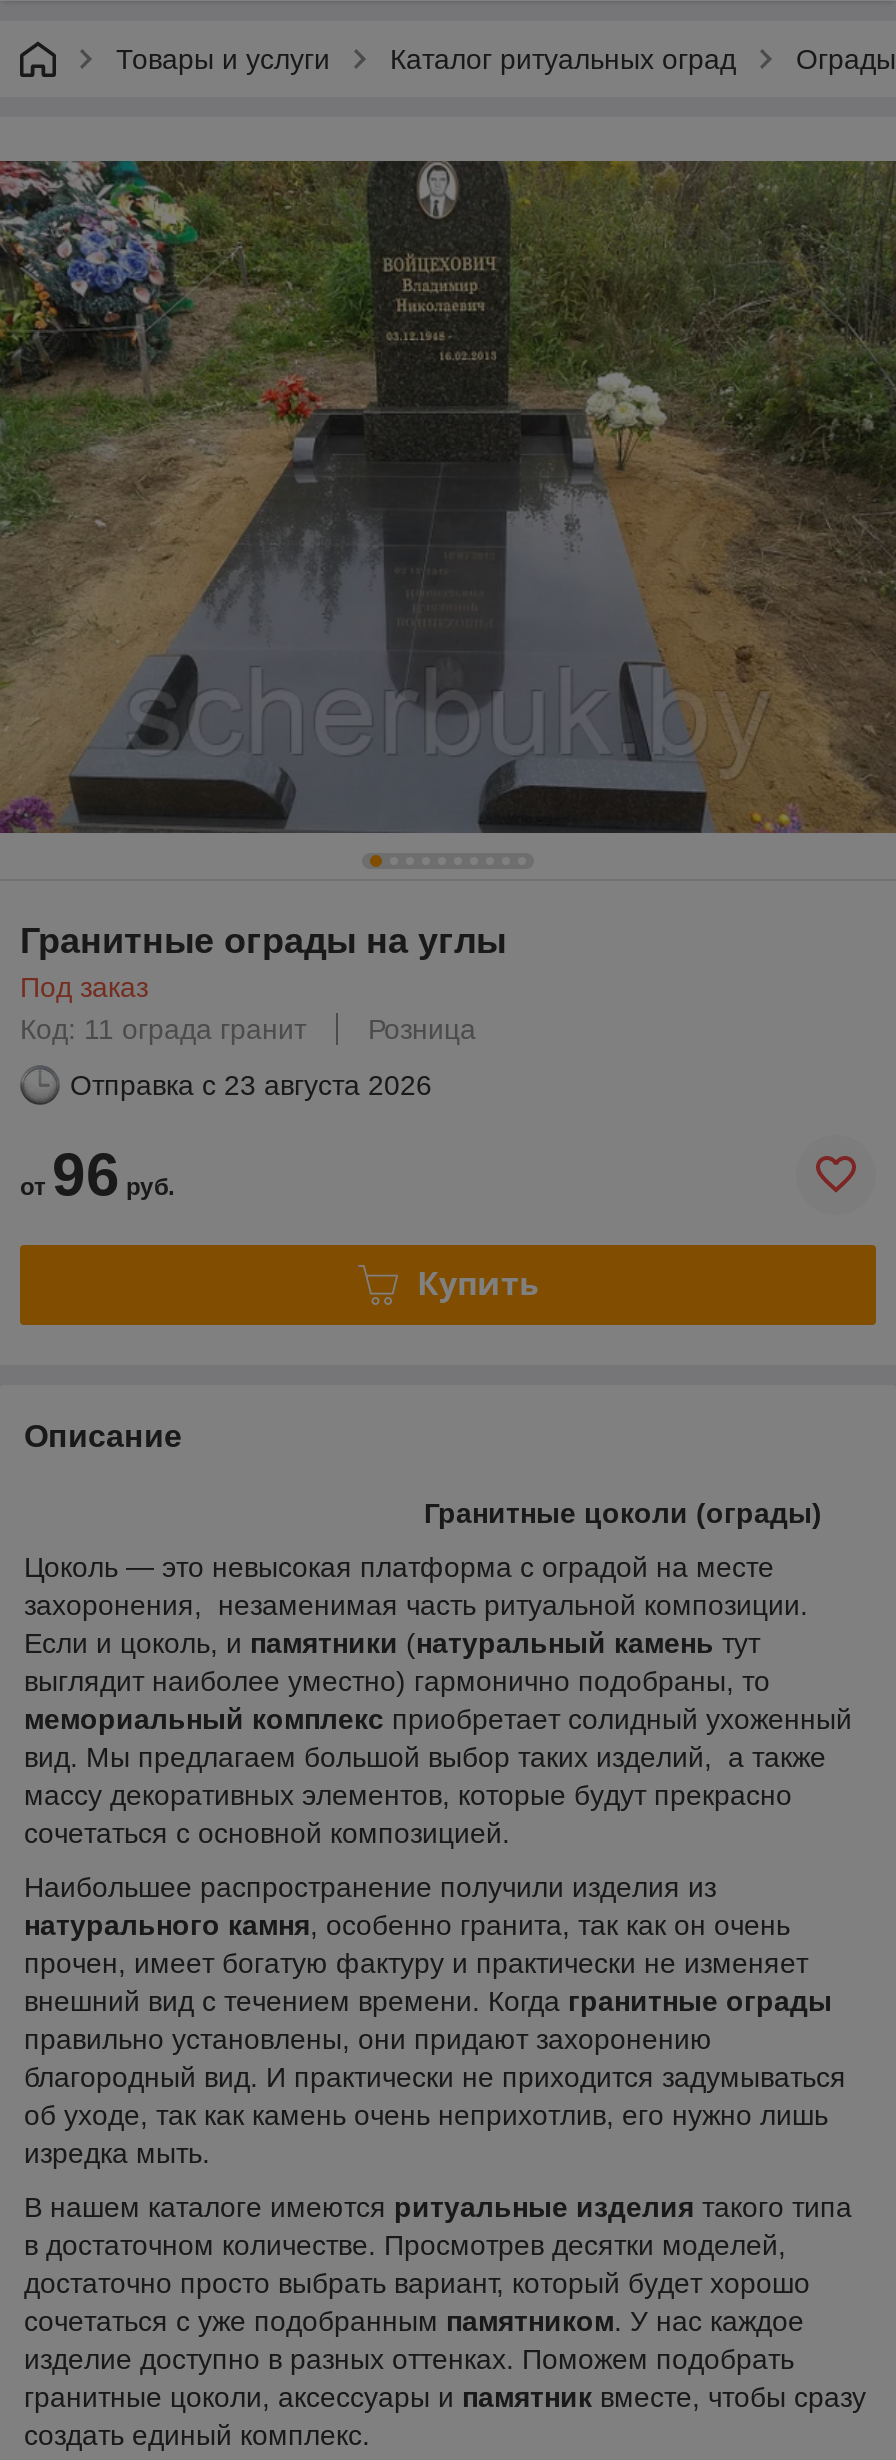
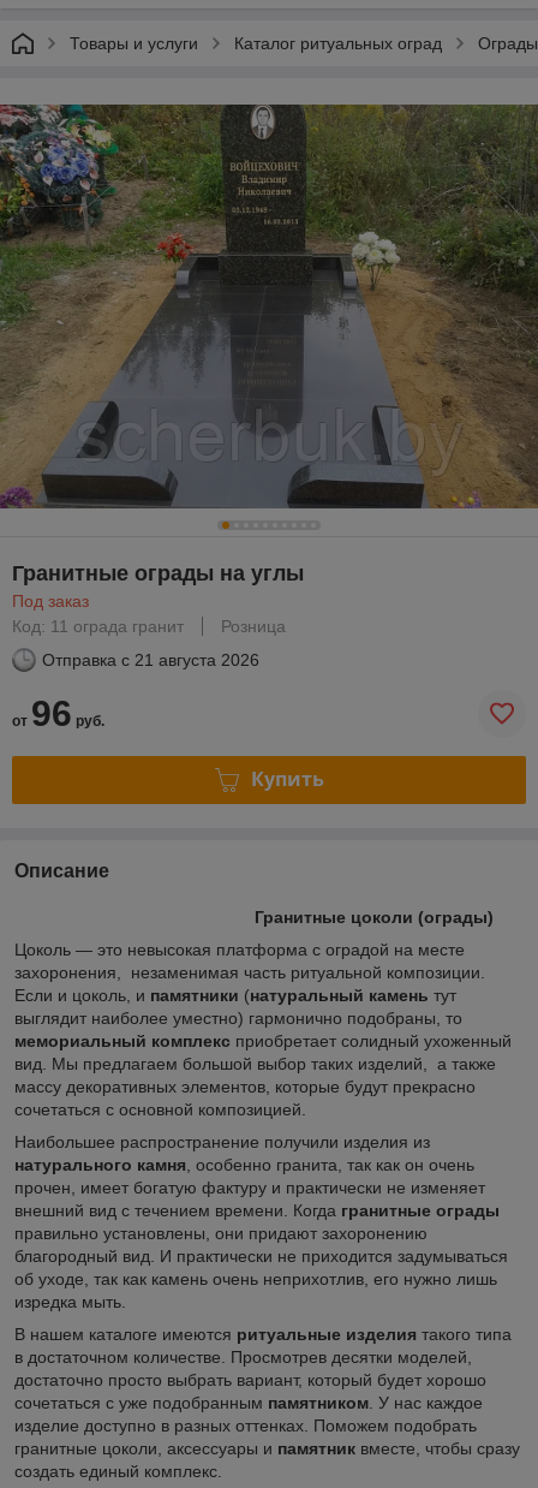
[70,1069,432,1101] Отправка с 23 августа 2026 -> [42,650,259,669] Отправка с 21 августа 2026

